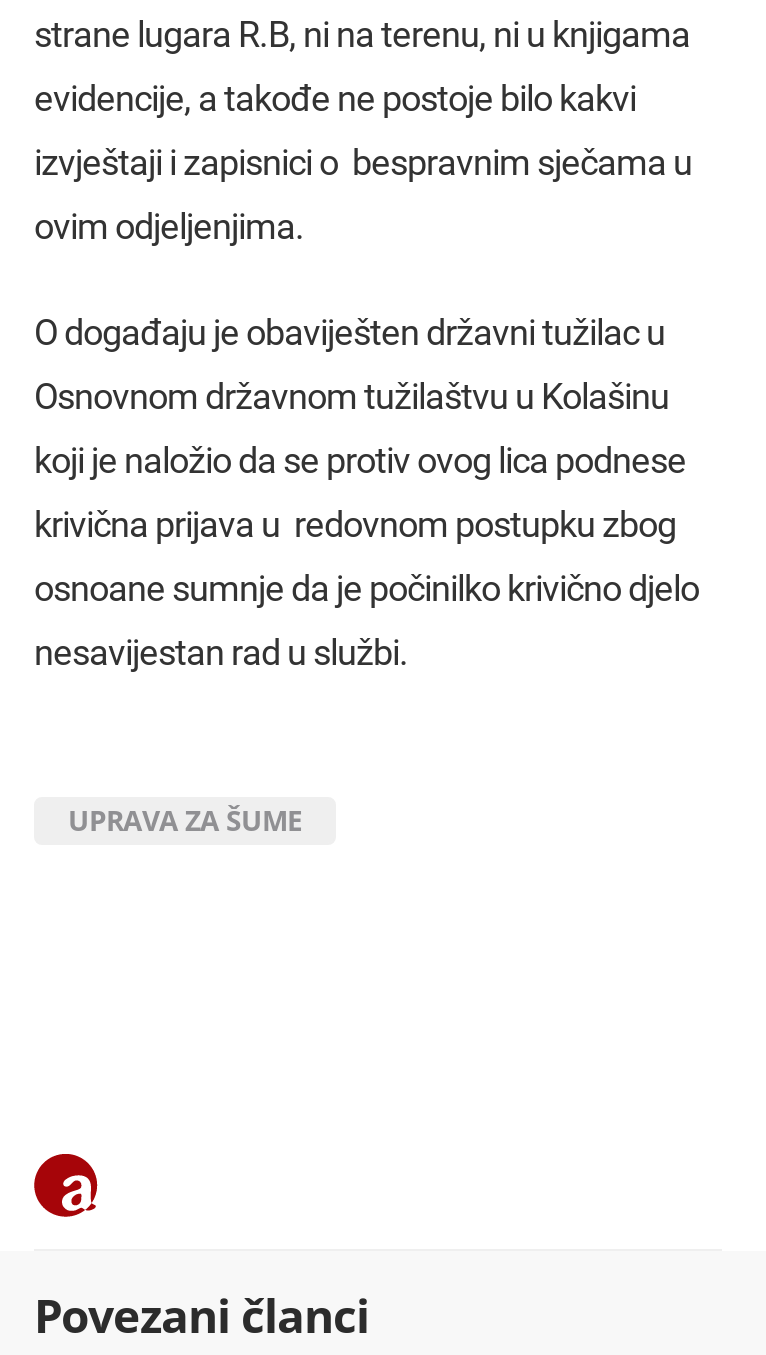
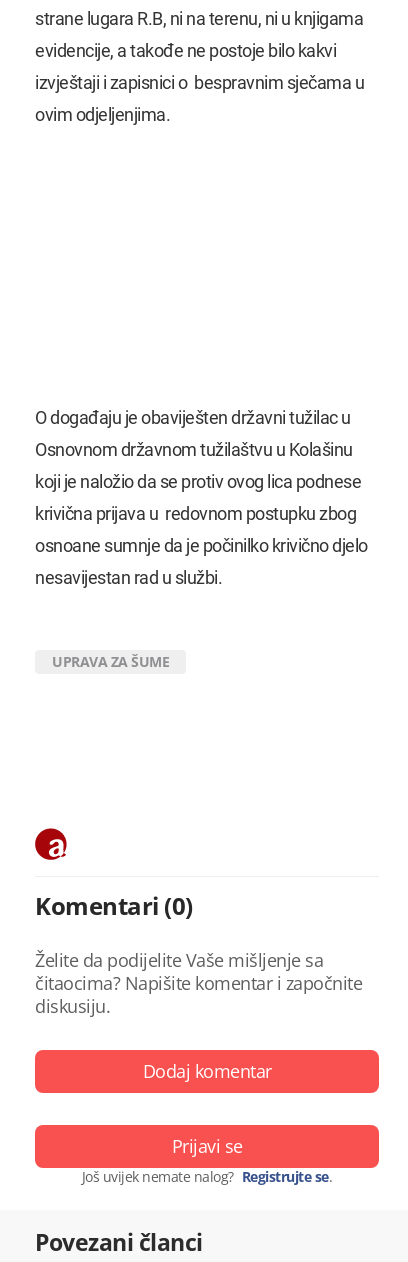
none -> [35,889,362,1186] Komentari (0) | Želite da podijelite Vaše mišljenje sa | čitaocima? Napišite komentar i započnite | diskusiju. | Dodaj komentar | Prijavi se | Još uvijek nemate nalog? Registrujte se.

